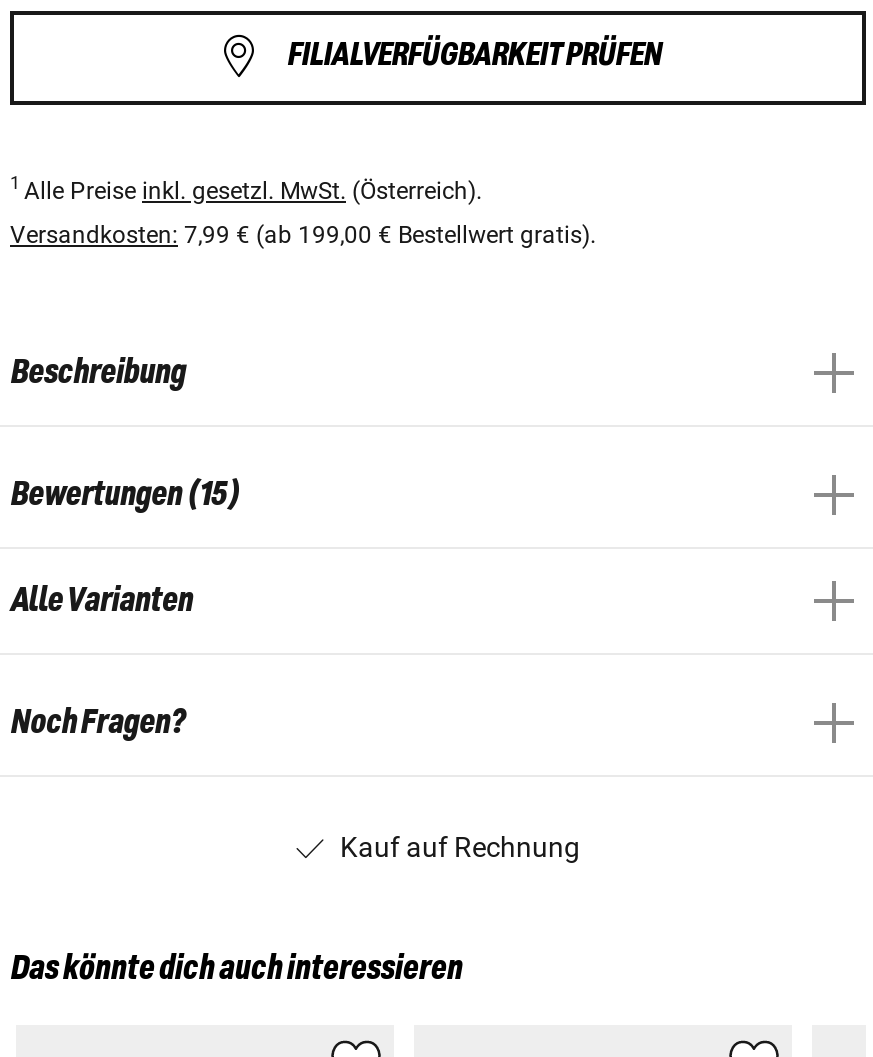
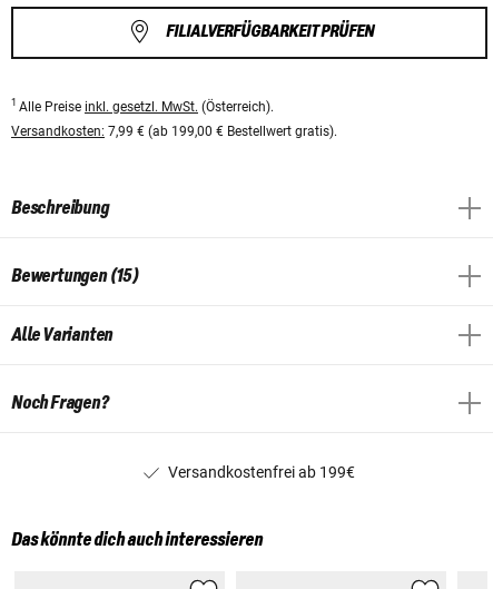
[340,831,580,863] Kauf auf Rechnung -> [168,463,355,481] Versandkostenfrei ab 199€

